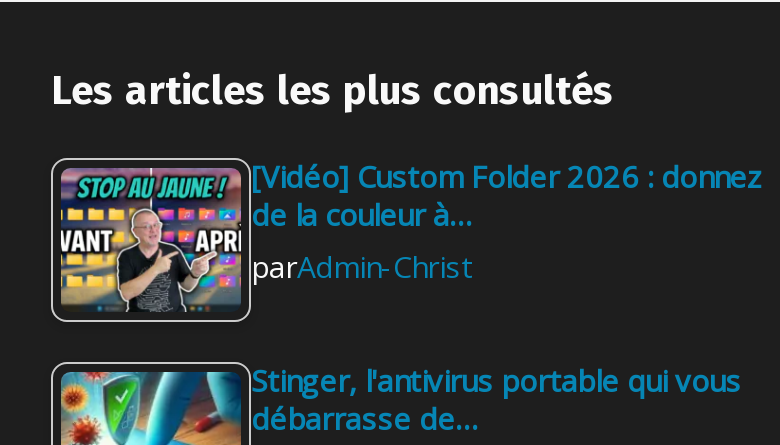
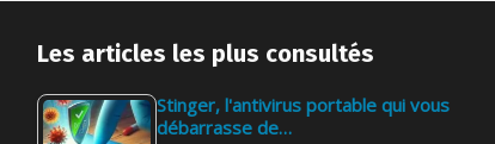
[57,155,763,323] [image] | [Vidéo] Custom Folder 2026 : donnez | de la couleur à… | par Admin-Christ -> none

